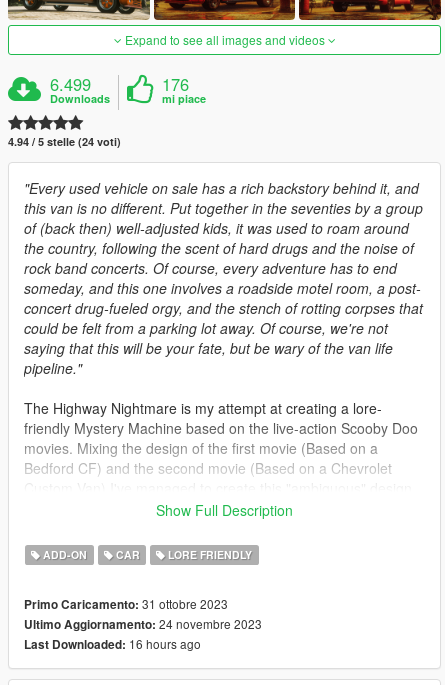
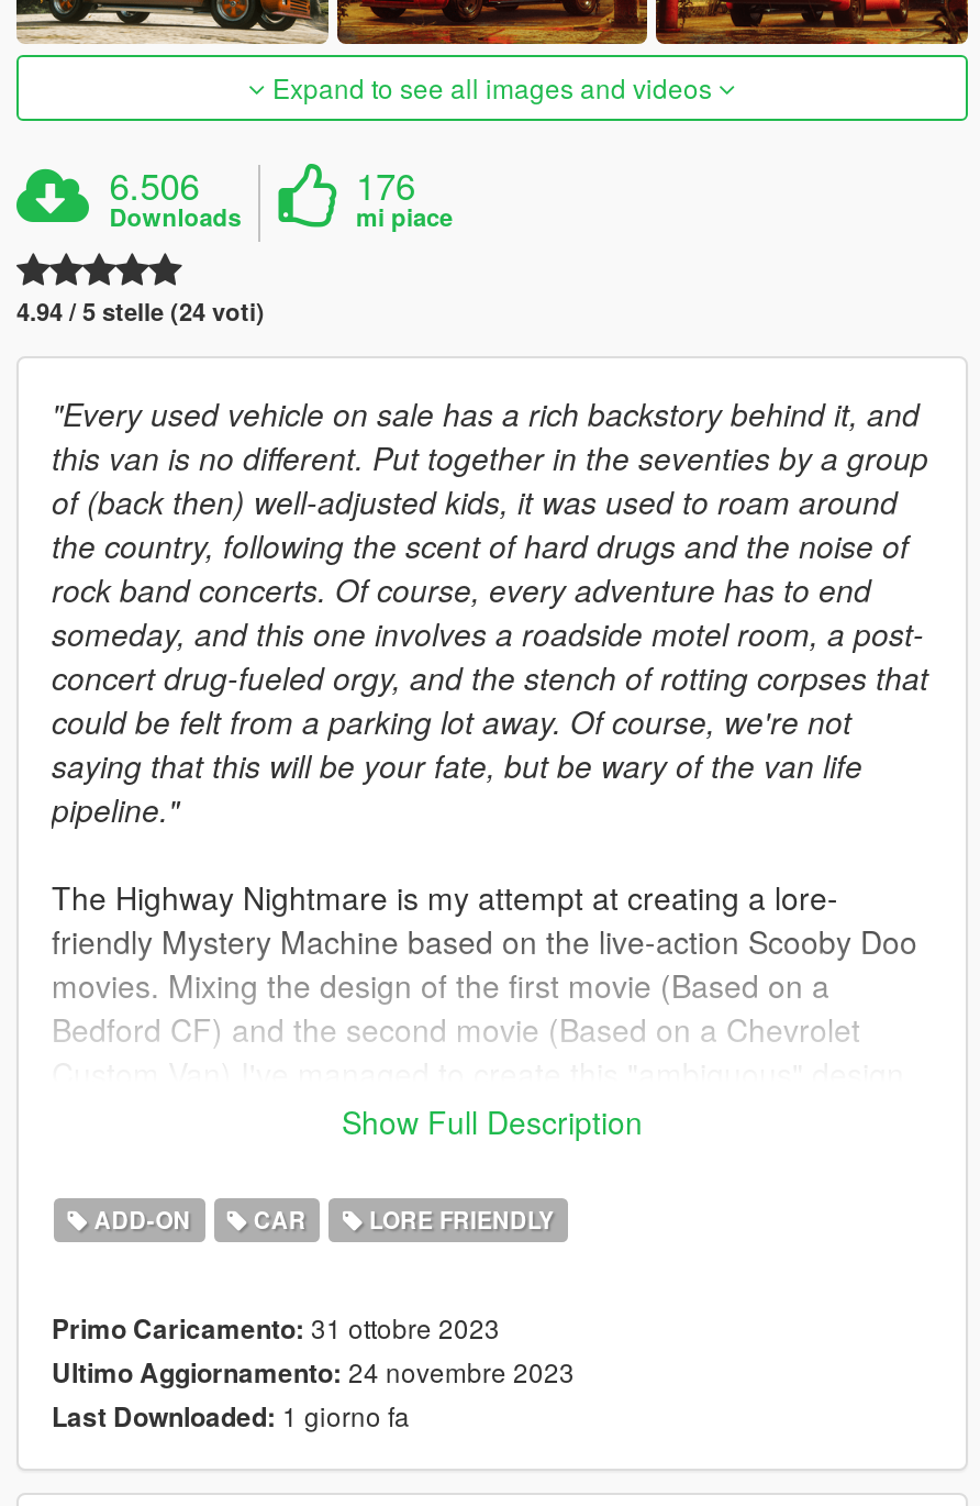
[50,72,91,96] 6.499 -> [109,159,199,211] 6.506
[24,635,201,653] Last Downloaded: 16 hours ago -> [52,1397,410,1436] Last Downloaded: 1 giorno fa

